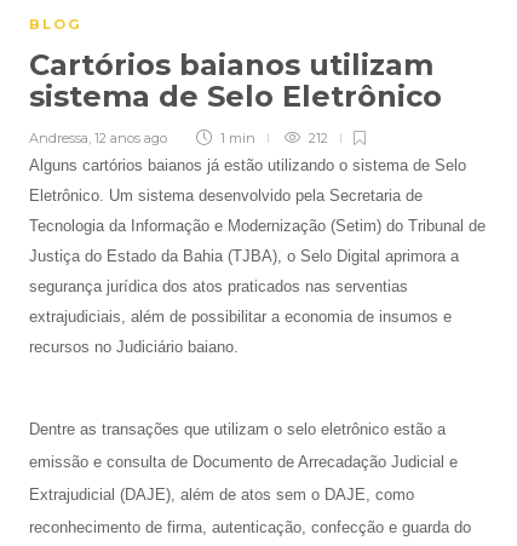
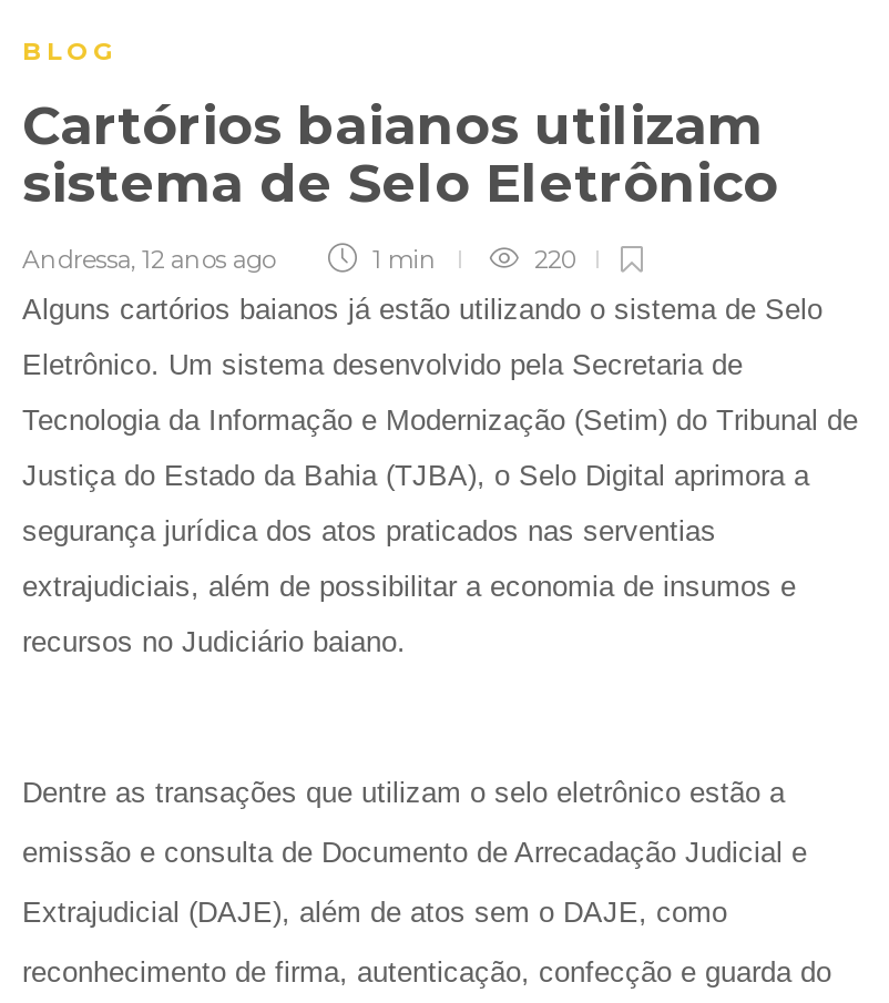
[305,130,328,146] 212 -> [528,244,574,275] 220

